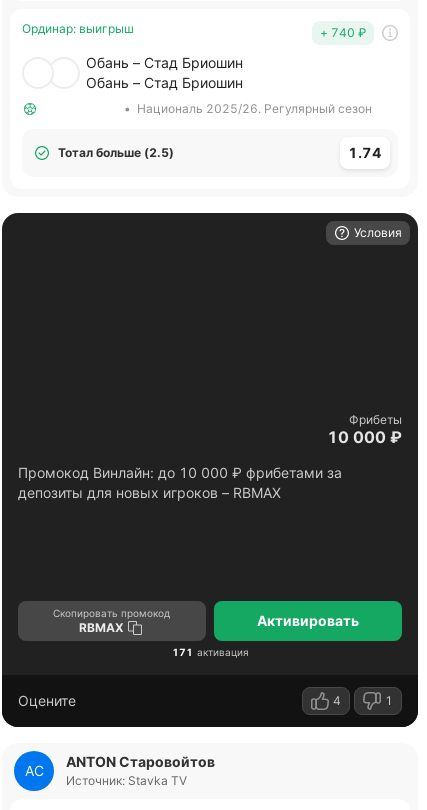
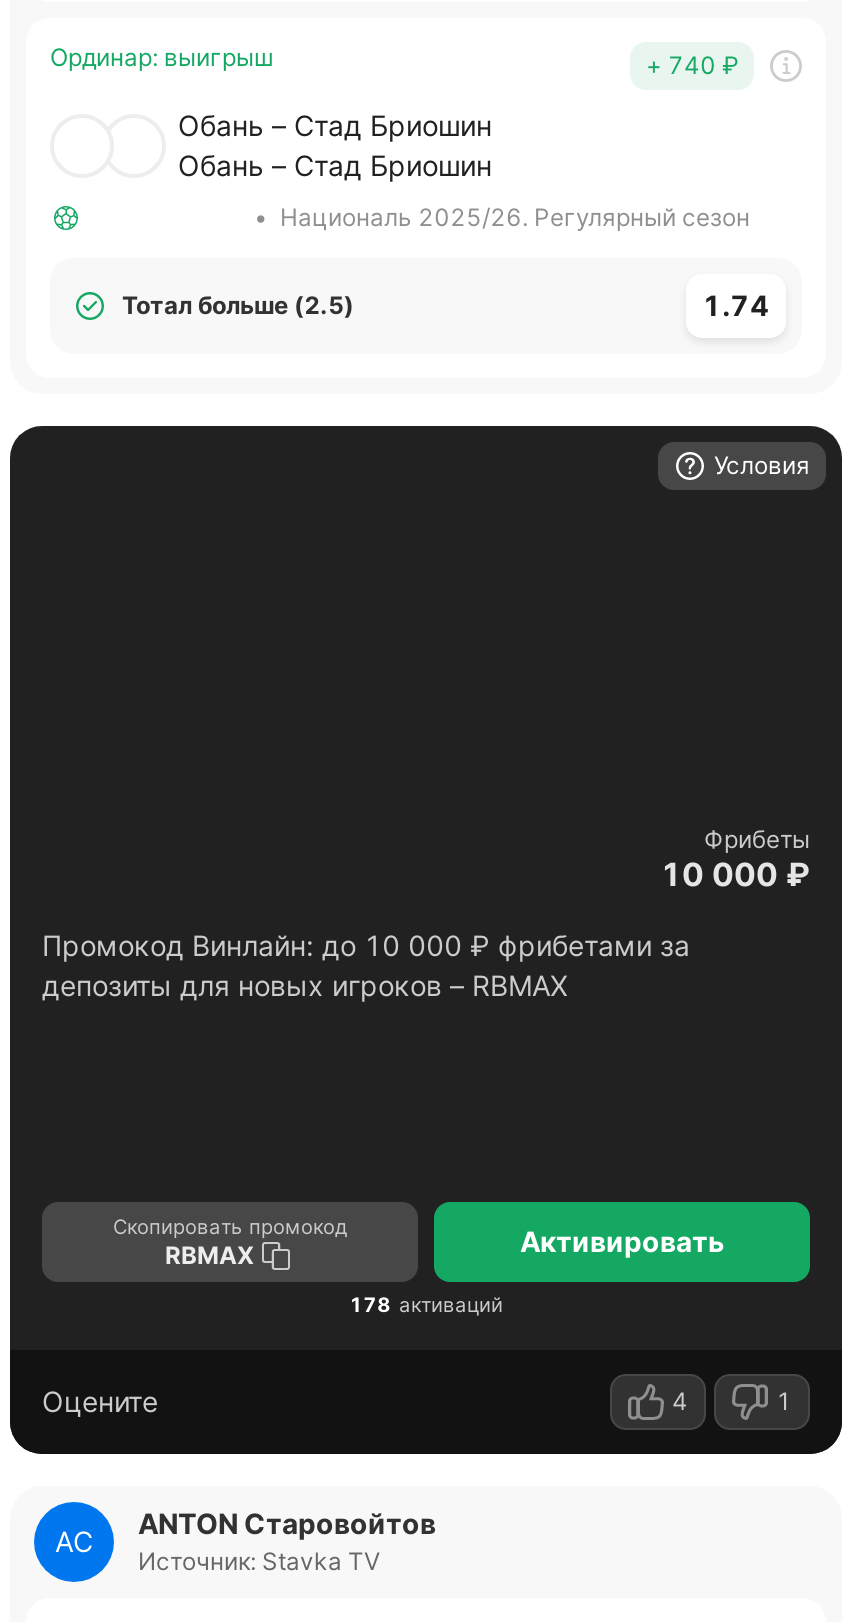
[171,646,248,658] 171 активация -> [349,1292,503,1316] 178 активаций

